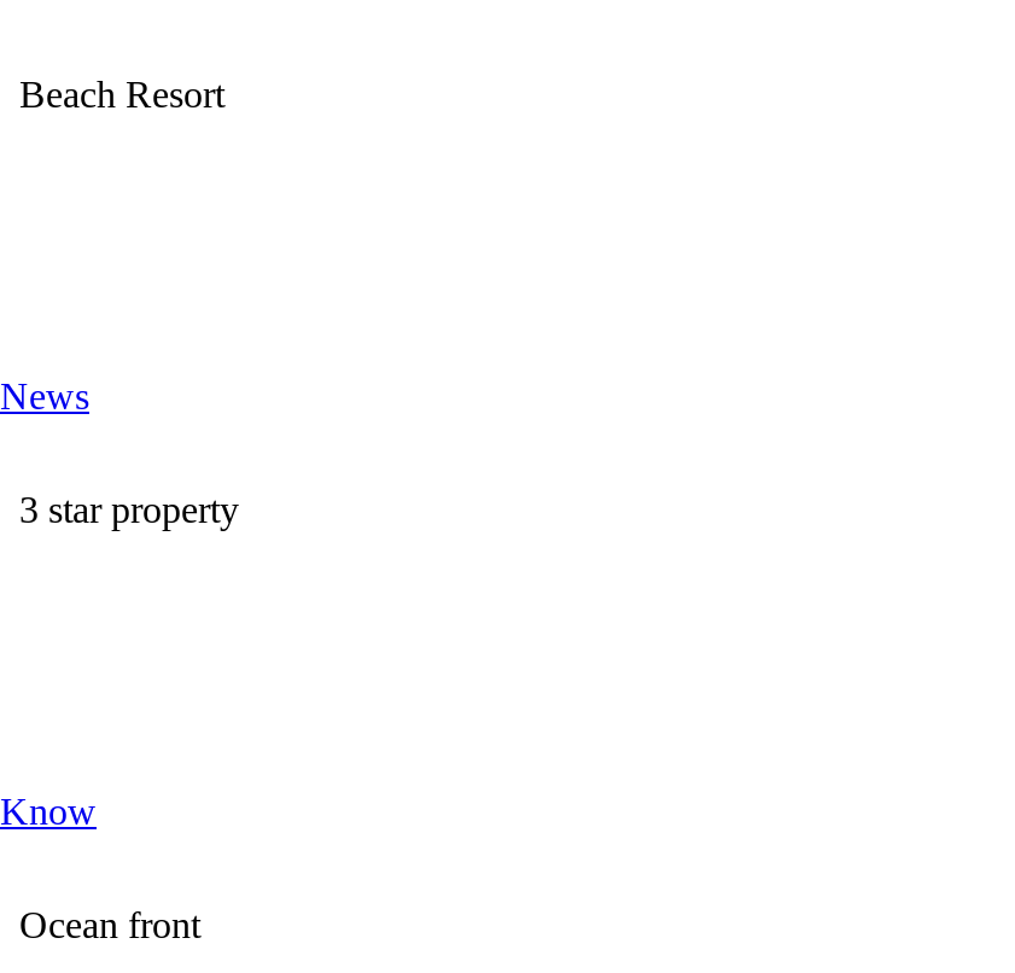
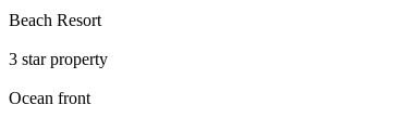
[0,375,89,416] News -> none
[0,791,97,832] Know -> none

